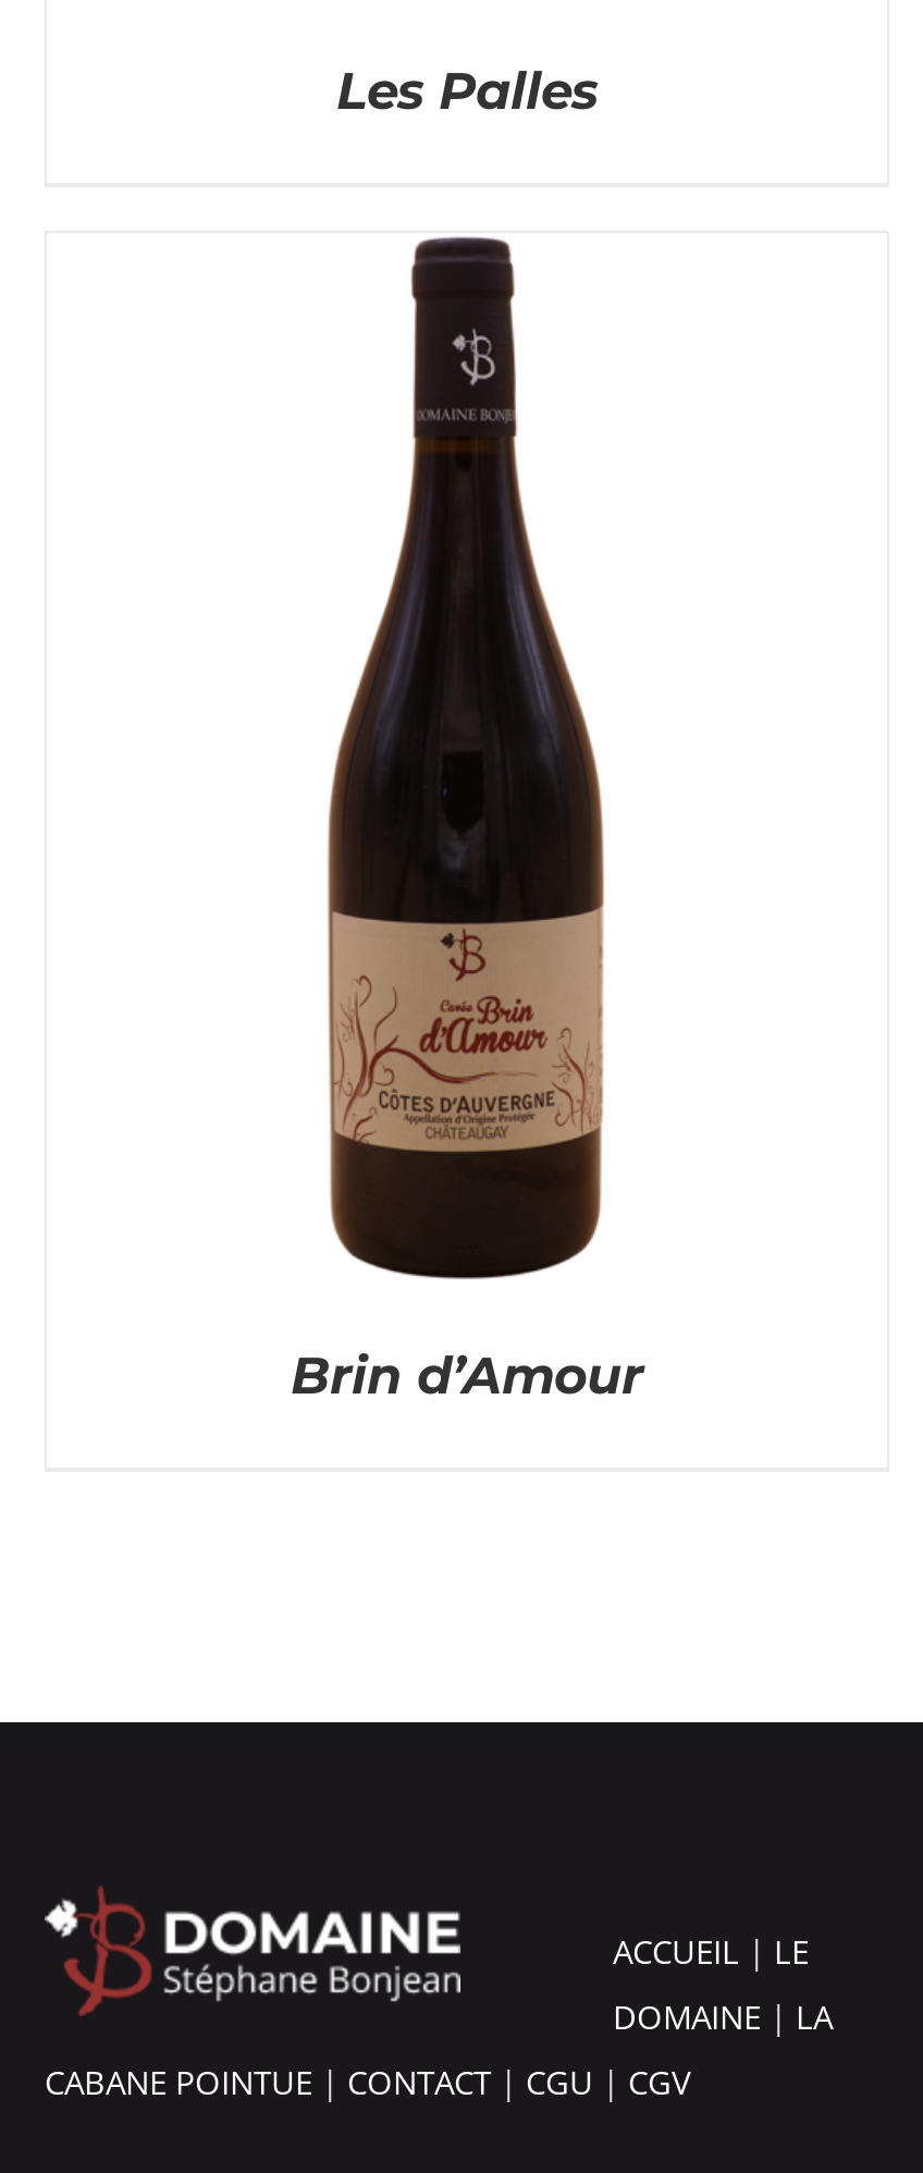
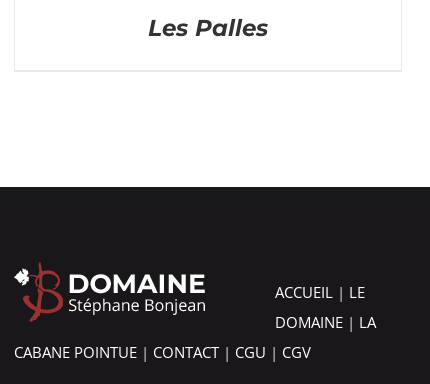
[291,234,643,1407] [image] | Brin d’Amour -> none

